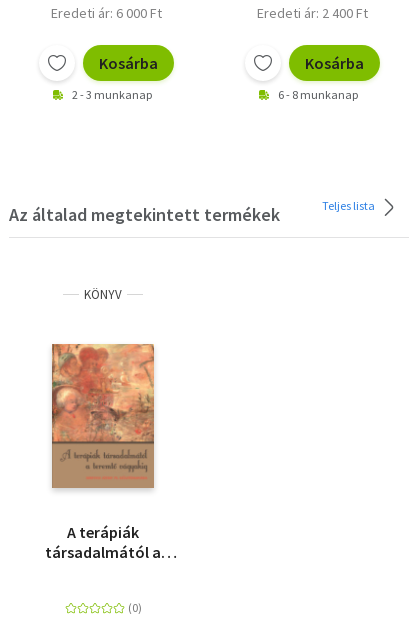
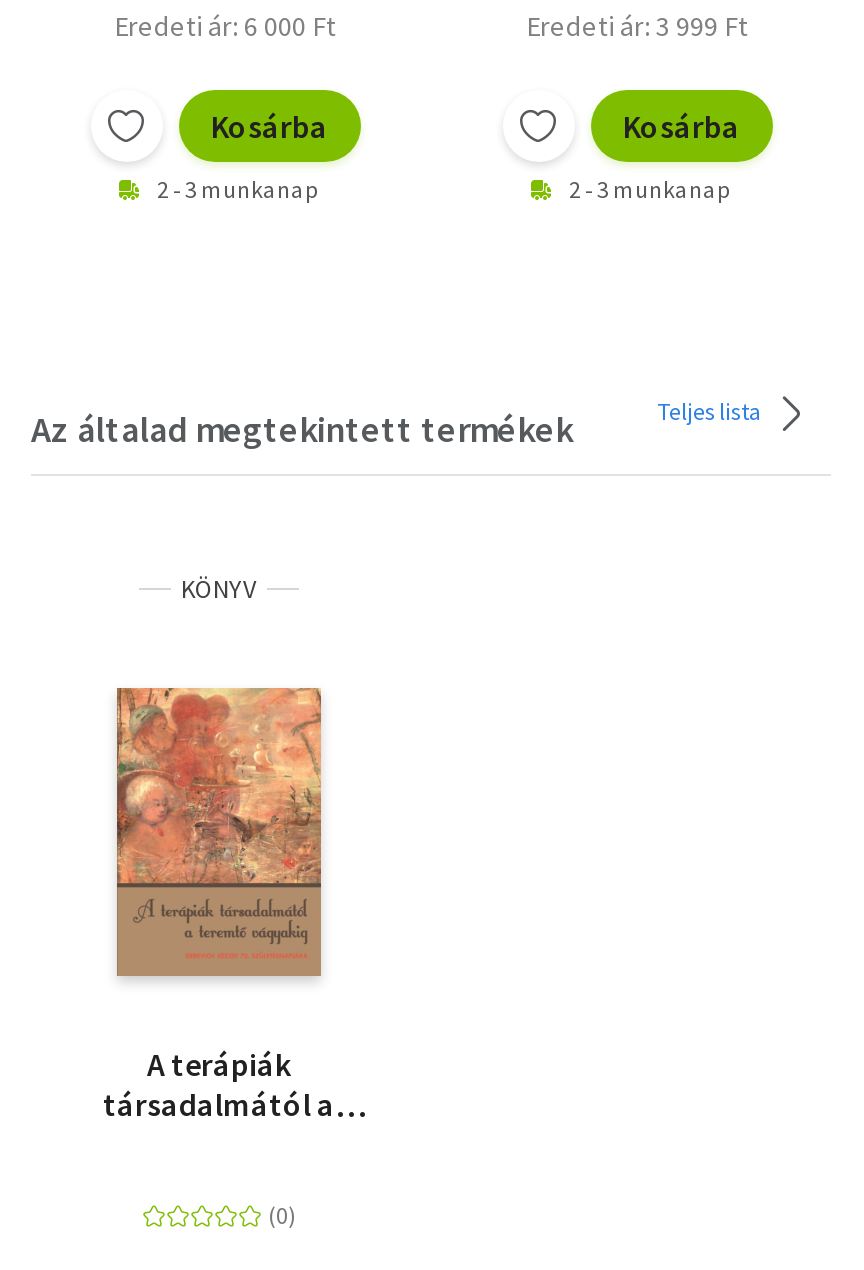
[256,4,367,22] Eredeti ár: 2 400 Ft -> [526,9,748,45] Eredeti ár: 3 999 Ft
[278,87,358,102] 6 - 8 munkanap -> [569,175,729,205] 2 - 3 munkanap

